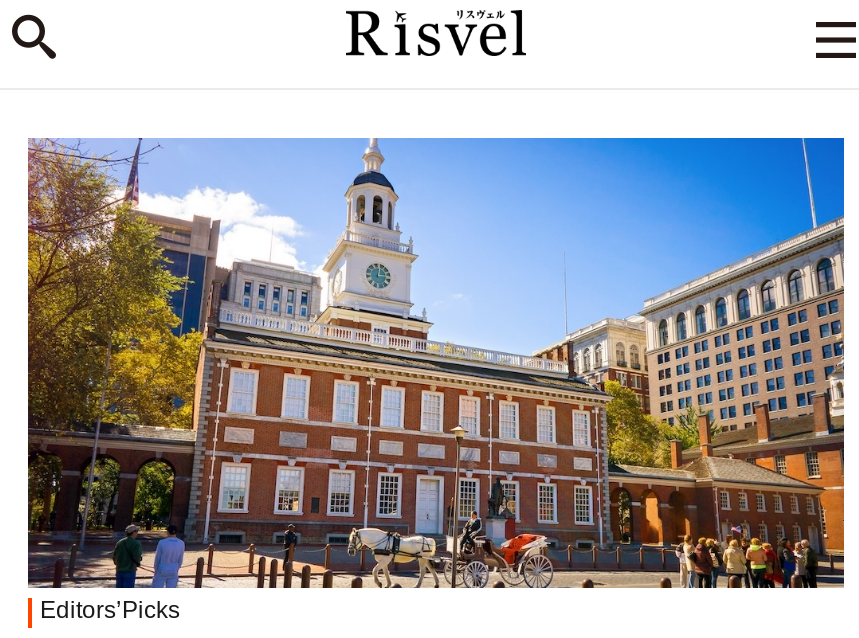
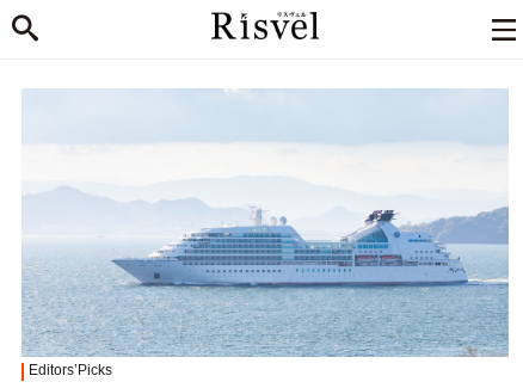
[26,136,846,590] [image] -> [21,88,510,358] [image]

